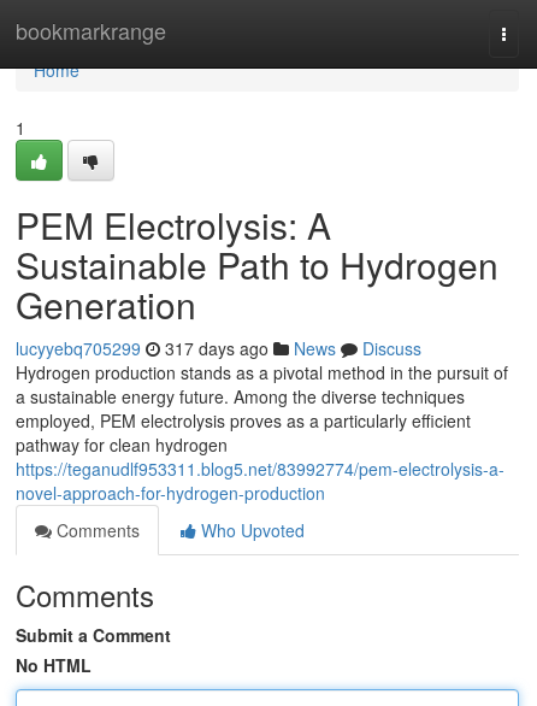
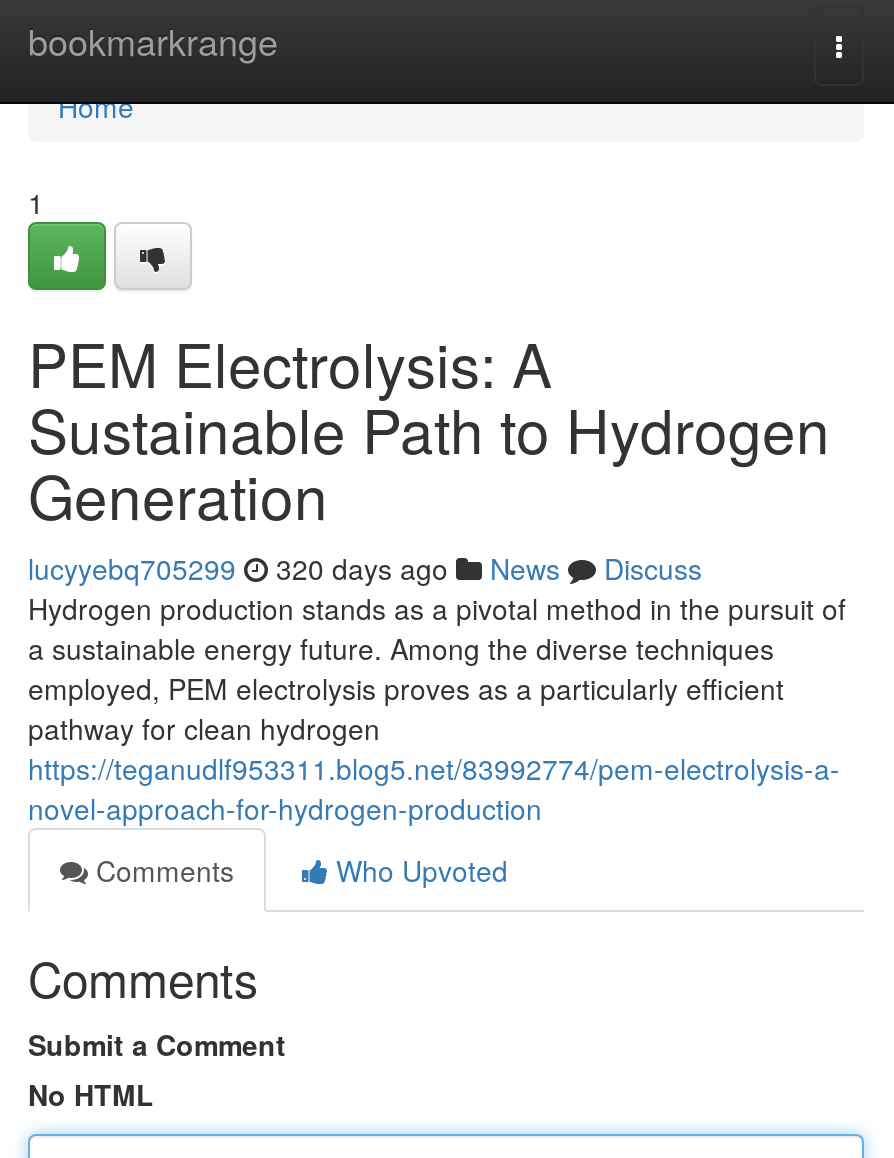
[16,336,421,360] lucyyebq705299 317 days ago News Discuss -> [28,548,702,588] lucyyebq705299 320 days ago News Discuss

